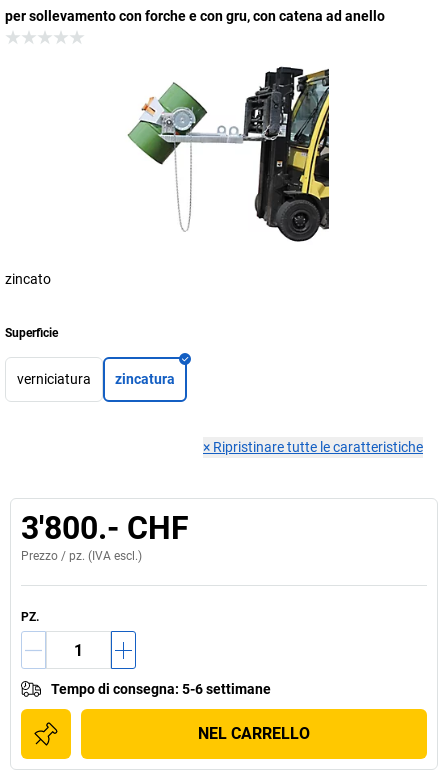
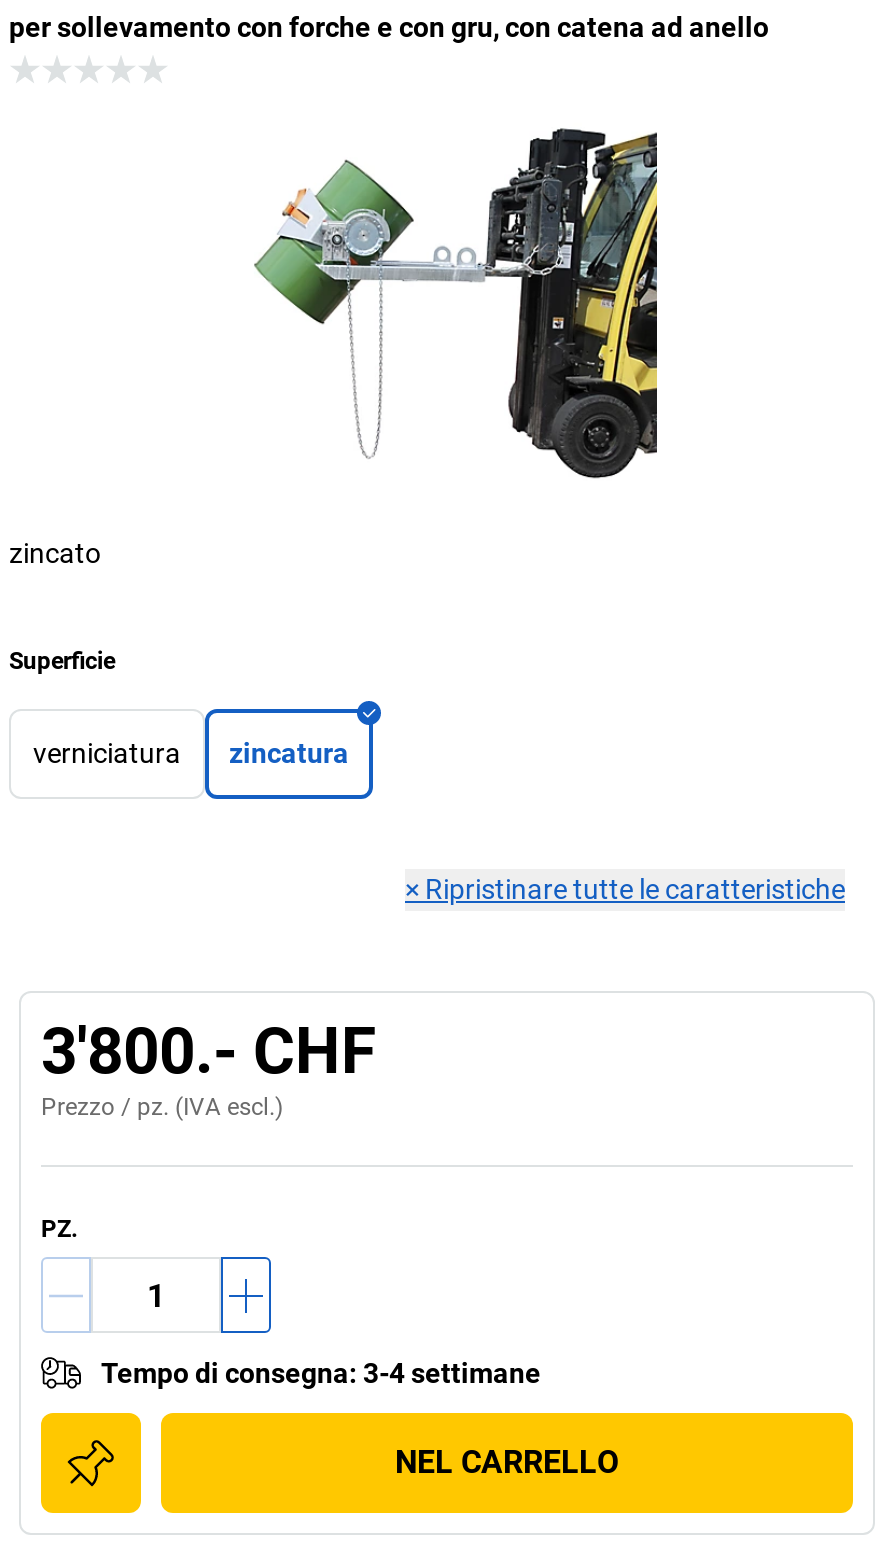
[51,681,271,697] Tempo di consegna: 5-6 settimane -> [101,1357,541,1389] Tempo di consegna: 3-4 settimane

